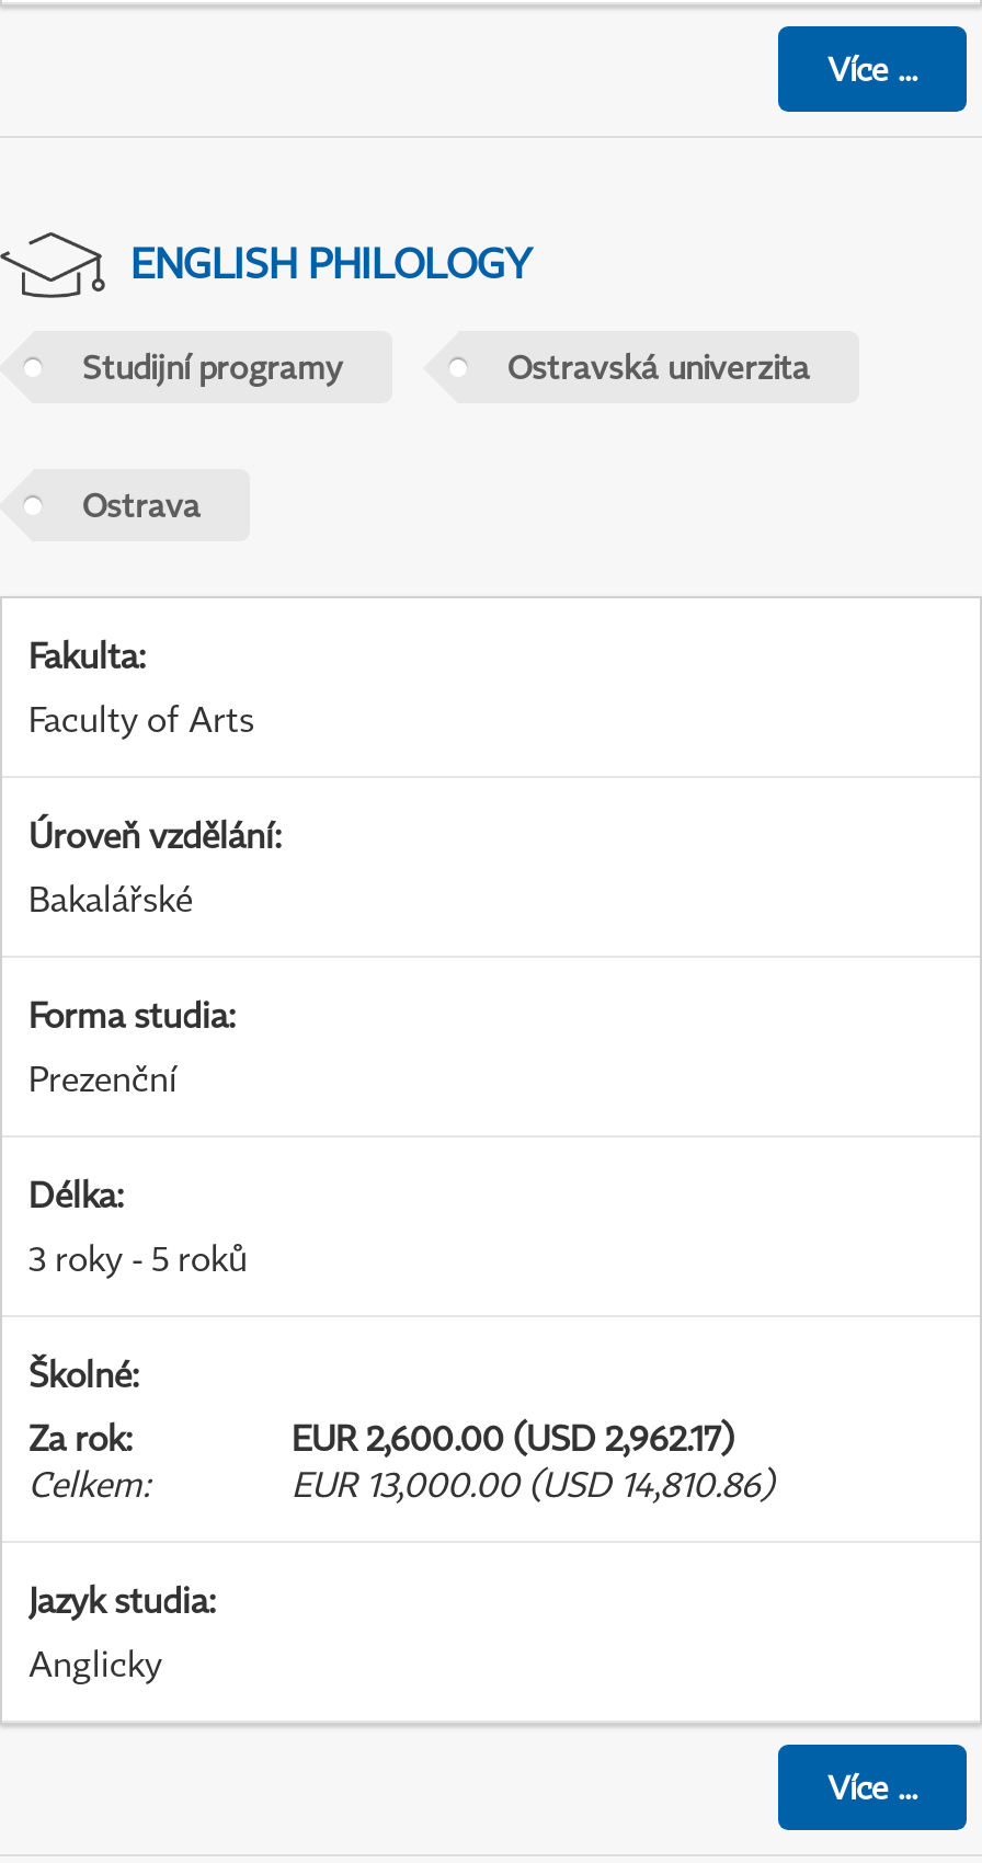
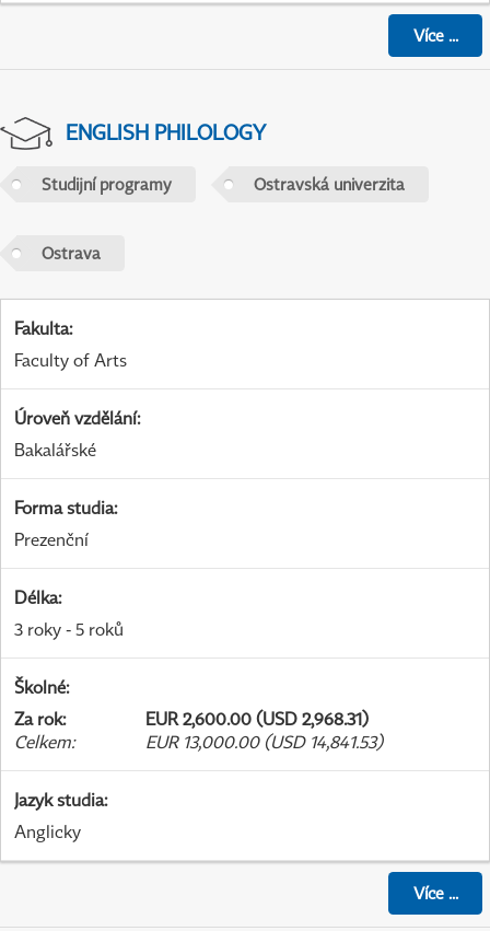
[292,1416,734,1460] EUR 2,600.00 (USD 2,962.17) -> [145,708,369,730] EUR 2,600.00 (USD 2,968.31)
[292,1462,774,1506] EUR 13,000.00 (USD 14,810.86) -> [145,731,383,753] EUR 13,000.00 (USD 14,841.53)

